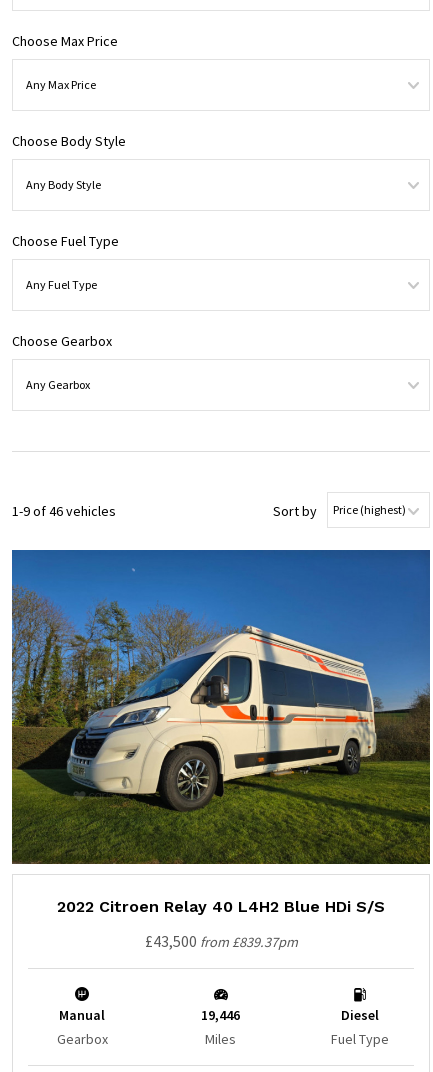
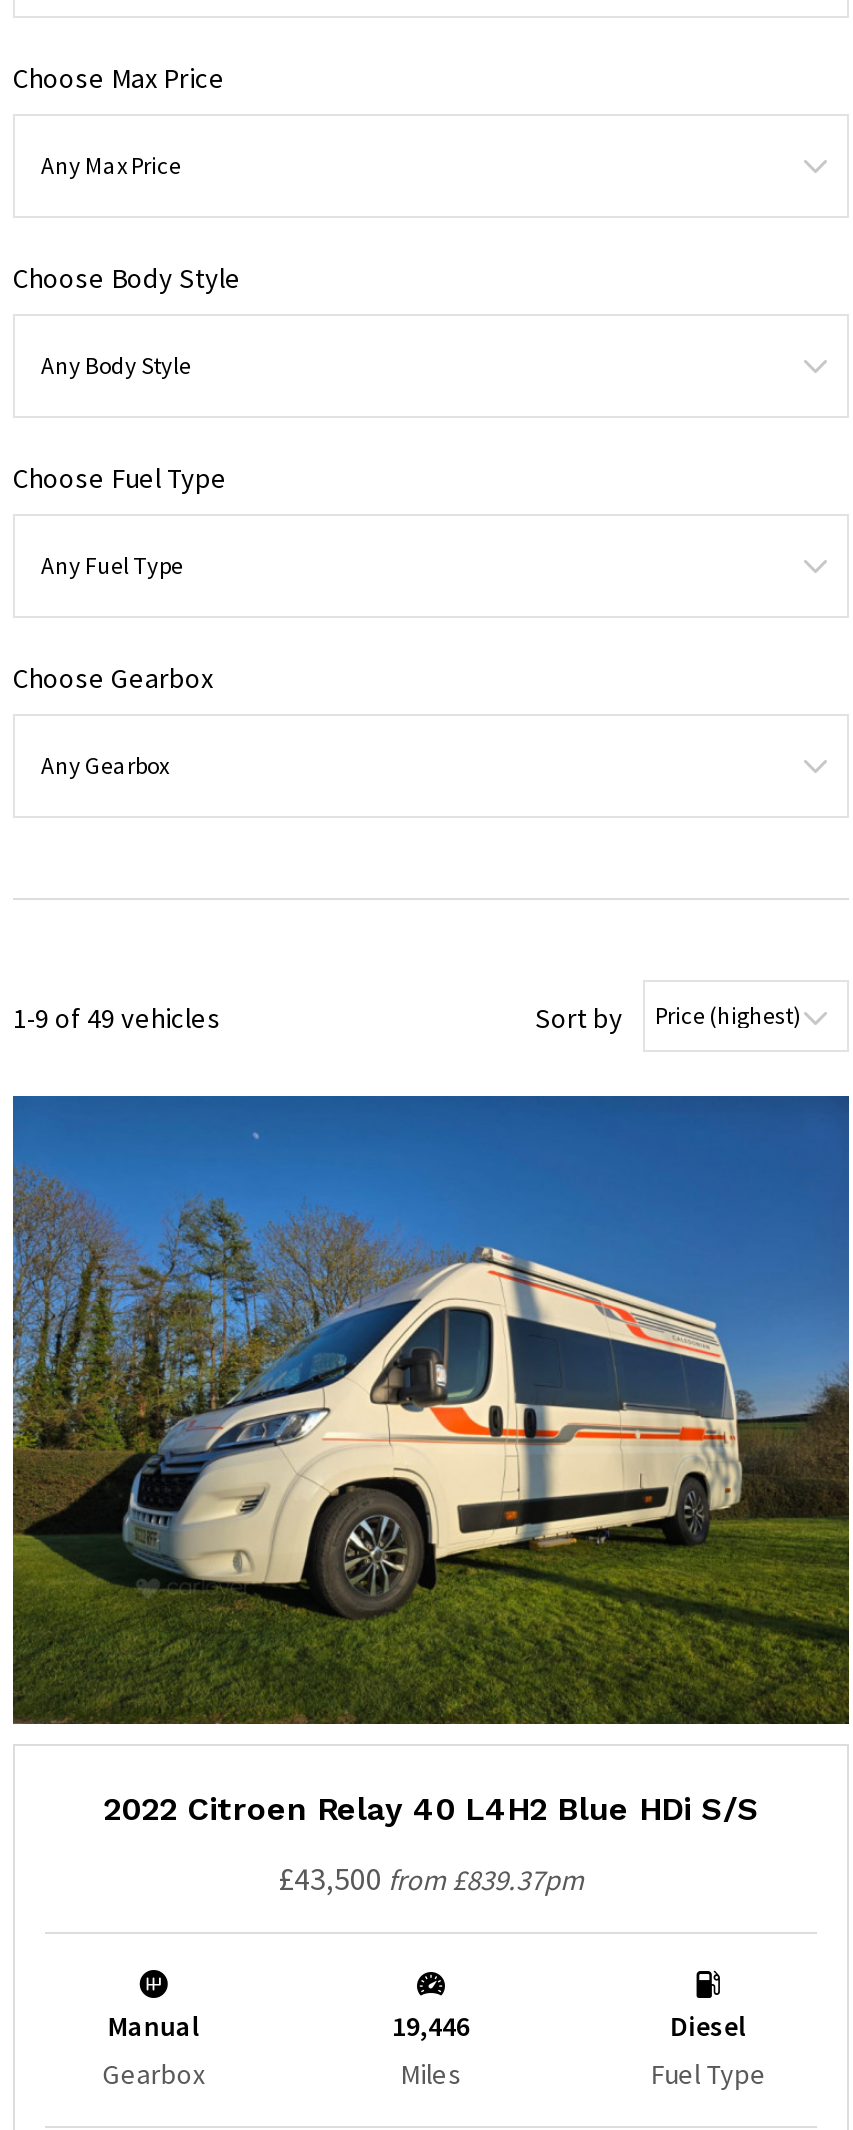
[12,502,116,520] 1-9 of 46 vehicles -> [13,1000,221,1036] 1-9 of 49 vehicles

